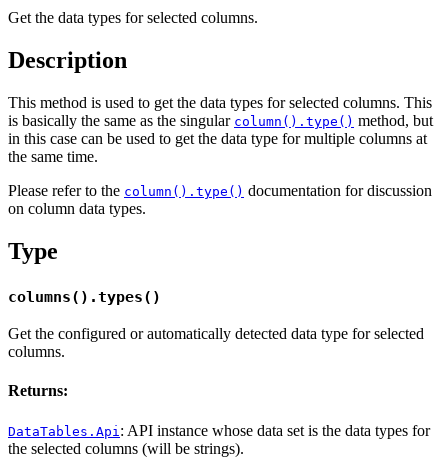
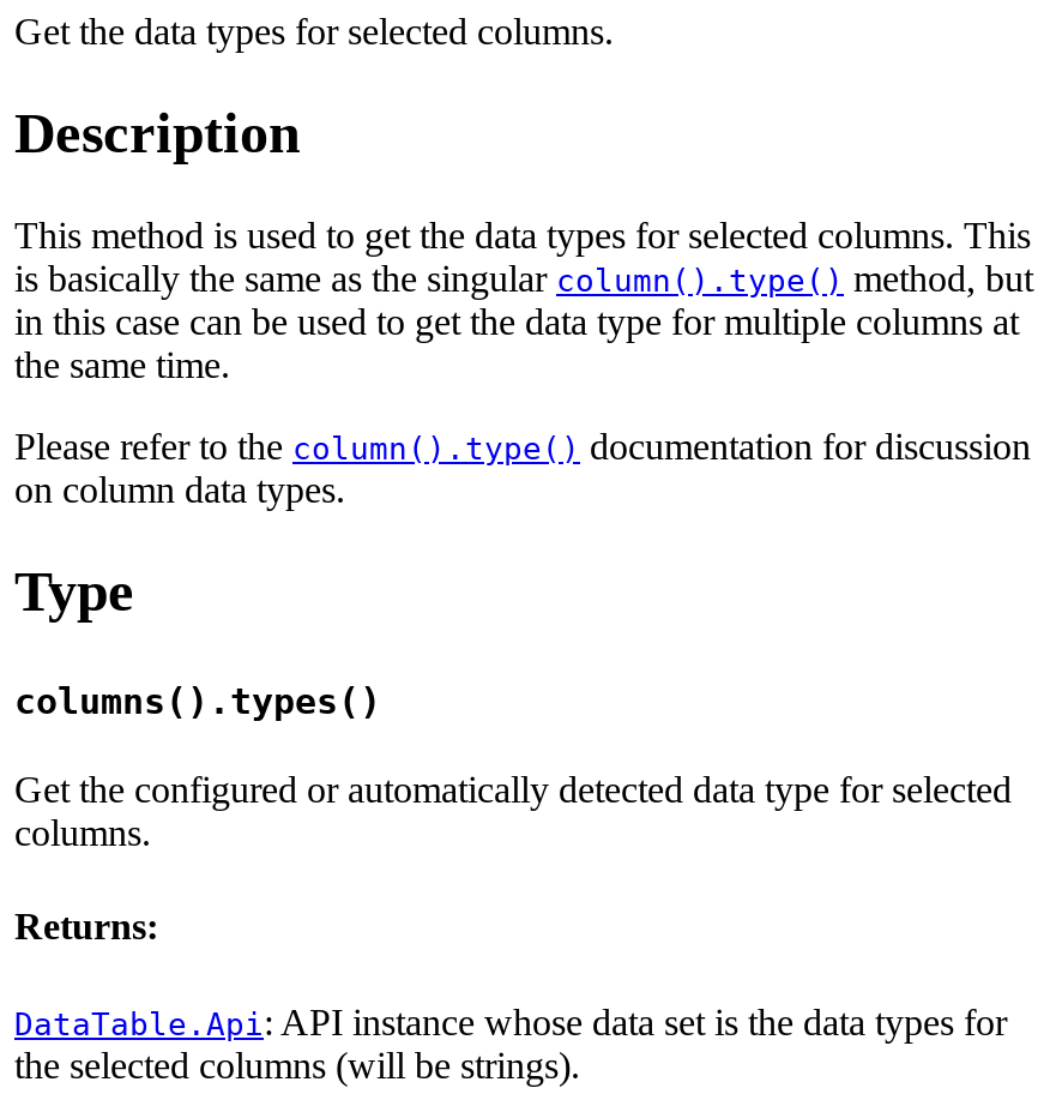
[8,422,430,439] DataTables.Api: API instance whose data set is the data types for -> [14,1001,1007,1042] DataTable.Api: API instance whose data set is the data types for

